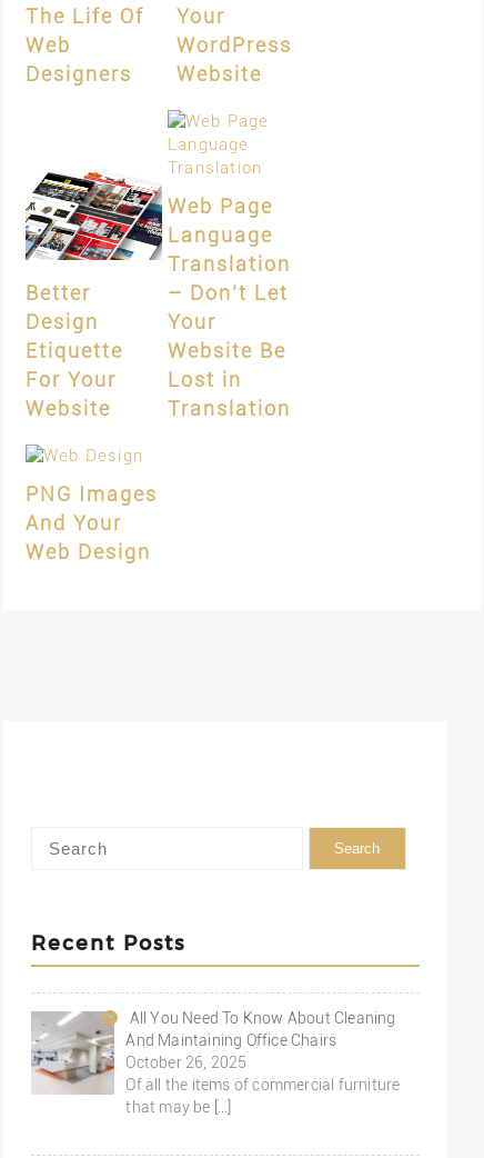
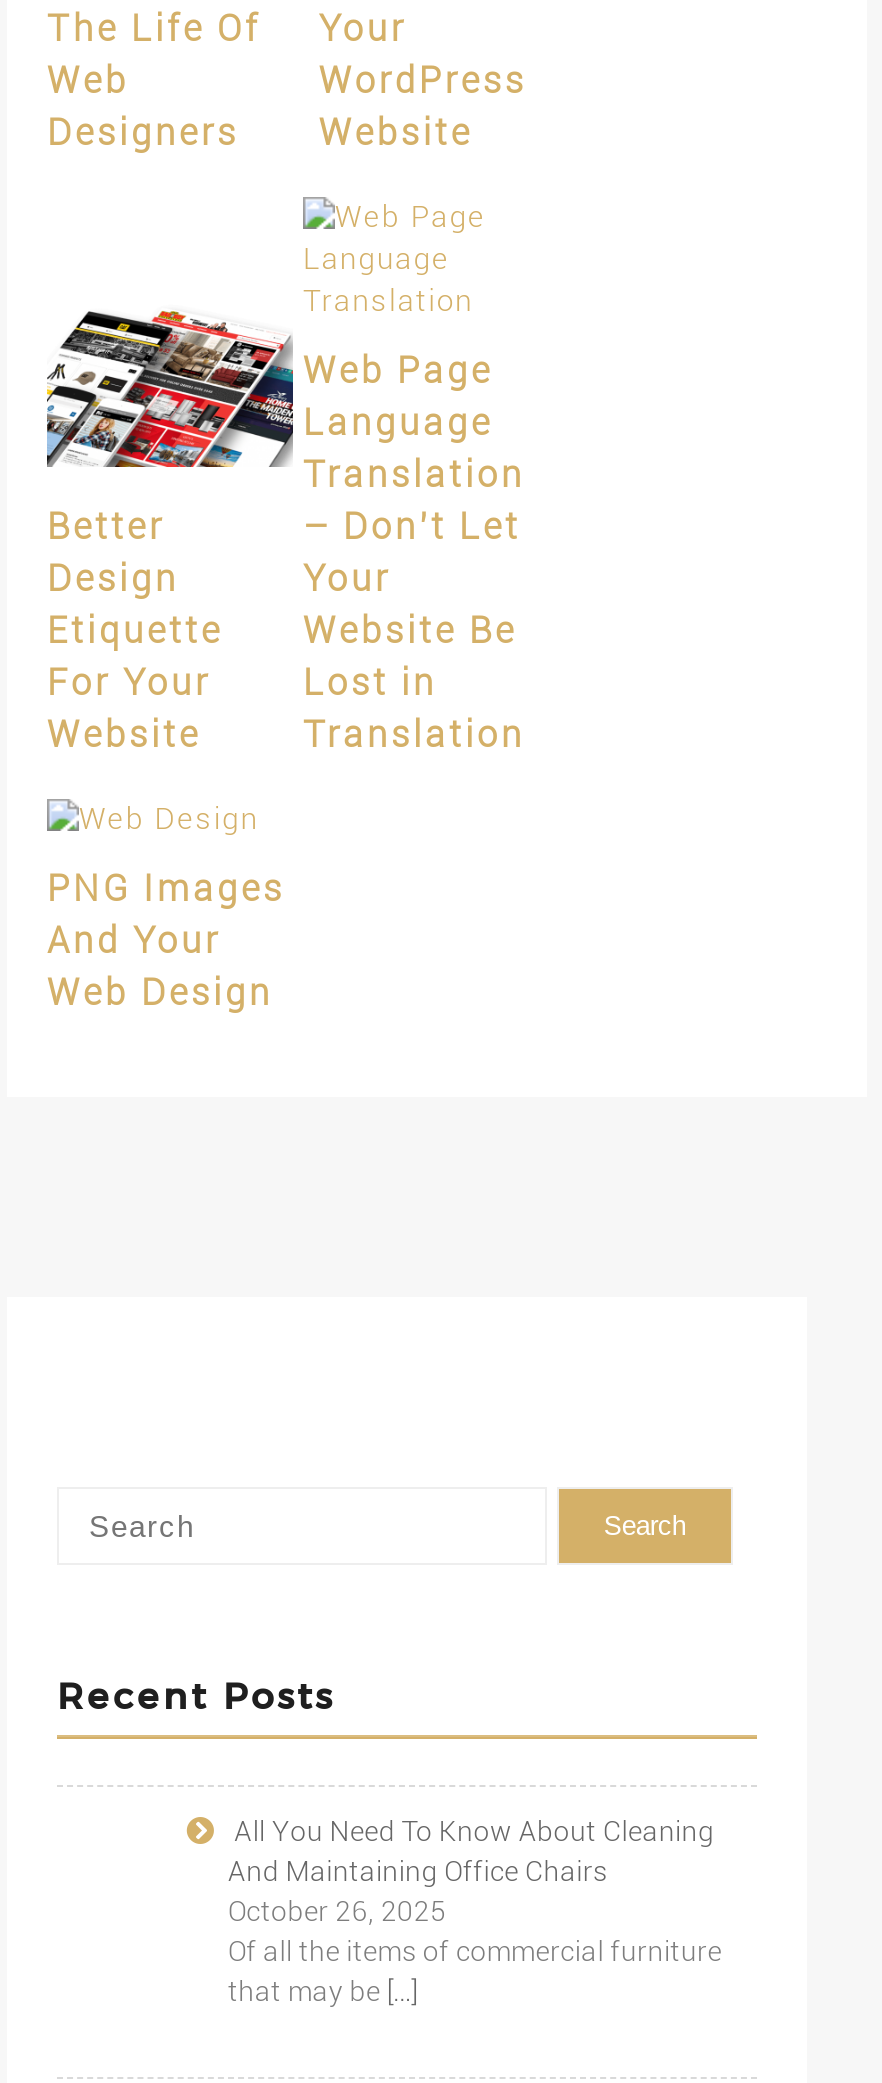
[30,1010,115,1095] [image] -> none

